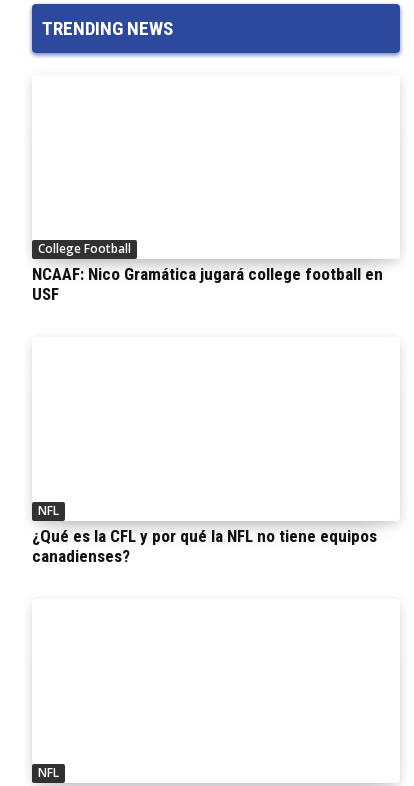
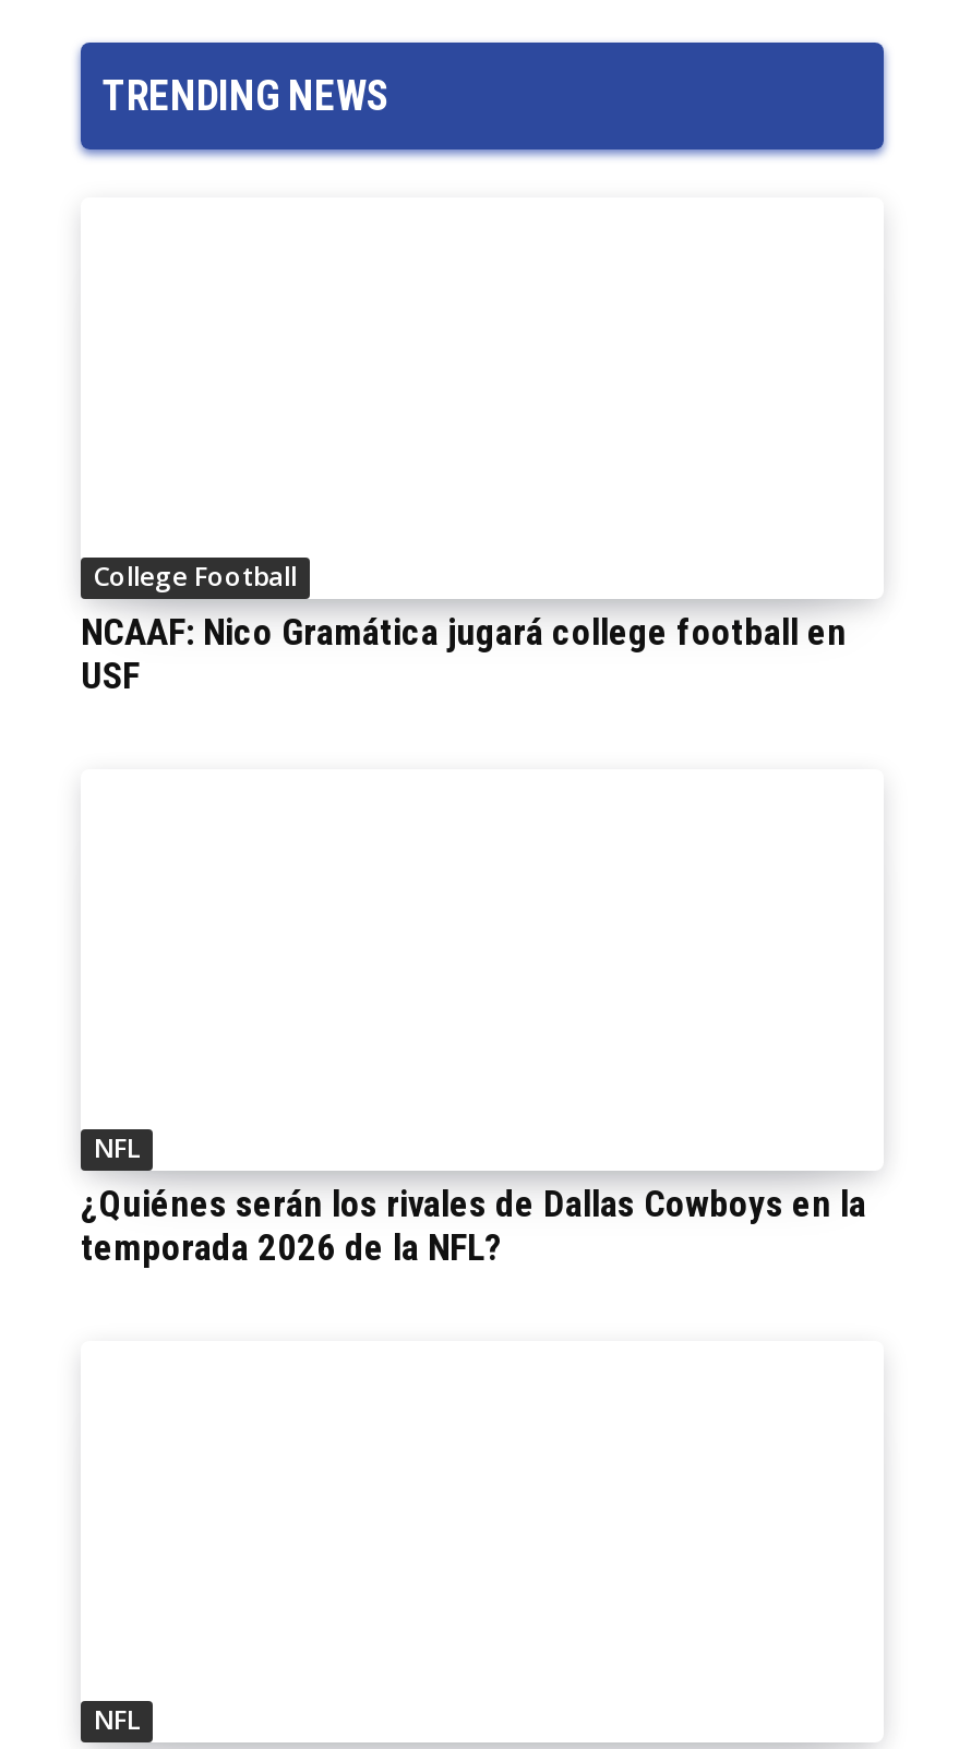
[32,526,377,566] ¿Qué es la CFL y por qué la NFL no tiene equipos | canadienses? -> [81,1181,866,1268] ¿Quiénes serán los rivales de Dallas Cowboys en la | temporada 2026 de la NFL?

